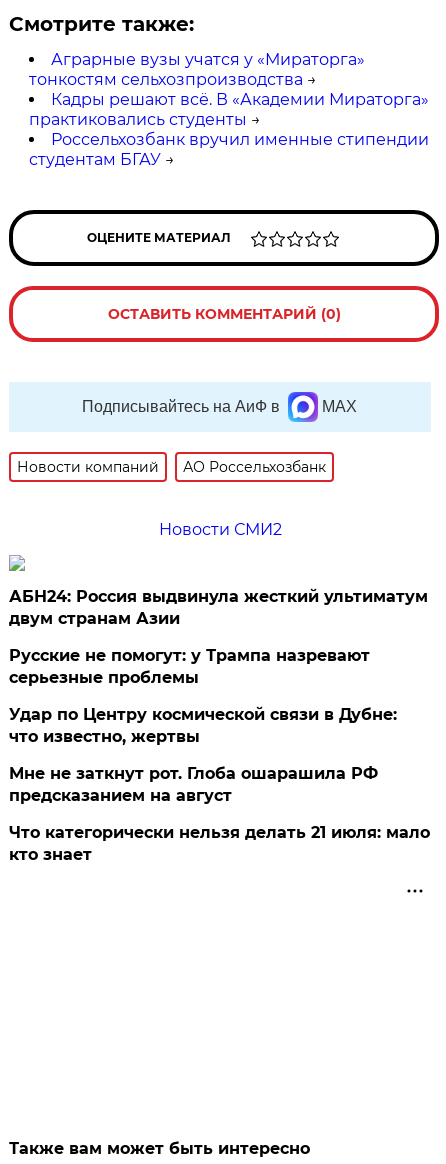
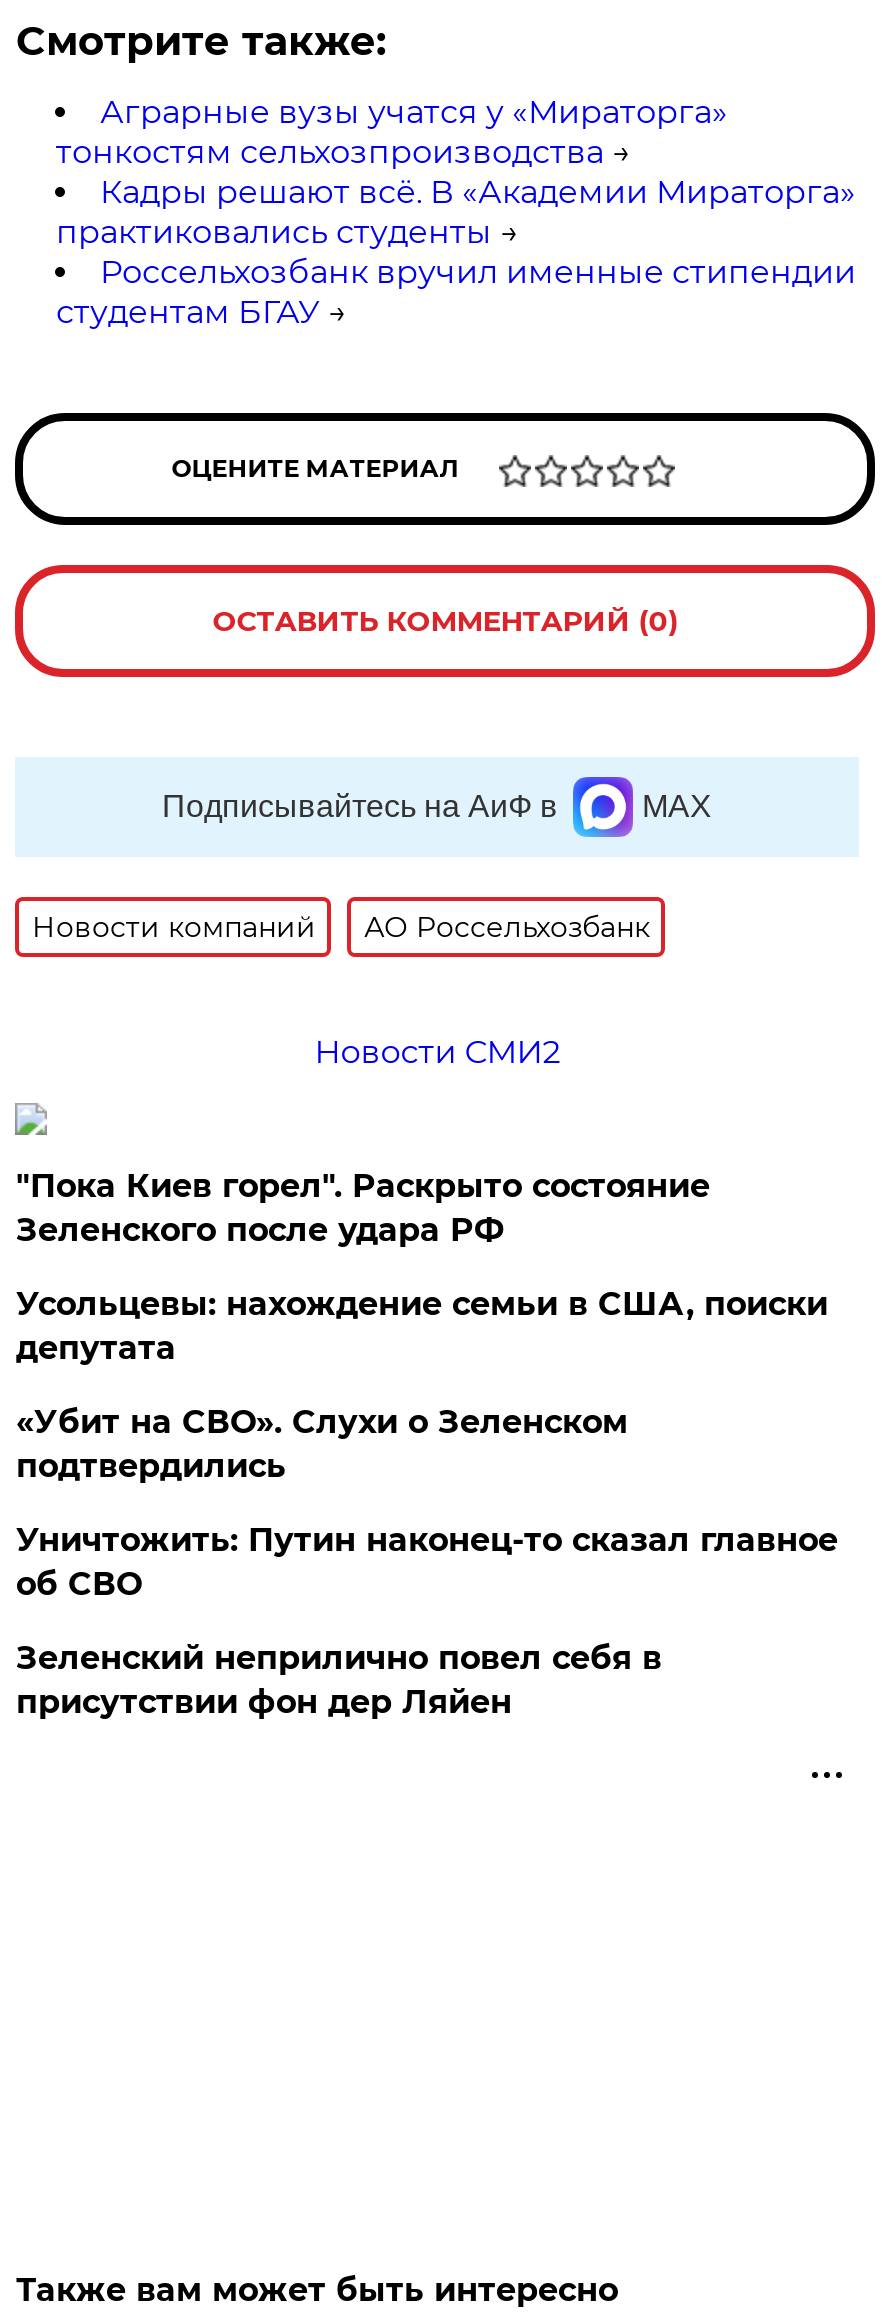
[9,587,428,628] АБН24: Россия выдвинула жесткий ультиматум | двум странам Азии -> [16,1167,710,1249] "Пока Киев горел". Раскрыто состояние | Зеленского после удара РФ
[9,646,370,687] Русские не помогут: у Трампа назревают | серьезные проблемы -> [16,1285,828,1367] Усольцевы: нахождение семьи в США, поиски | депутата
[9,705,397,746] Удар по Центру космической связи в Дубне: | что известно, жертвы -> [16,1403,628,1485] «Убит на СВО». Слухи о Зеленском | подтвердились
[9,764,378,805] Мне не заткнут рот. Глоба ошарашила РФ | предсказанием на август -> [16,1521,838,1603] Уничтожить: Путин наконец-то сказал главное | об СВО
[9,823,430,864] Что категорически нельзя делать 21 июля: мало | кто знает -> [16,1639,662,1721] Зеленский неприлично повел cебя в | присутствии фон дер Ляйен

